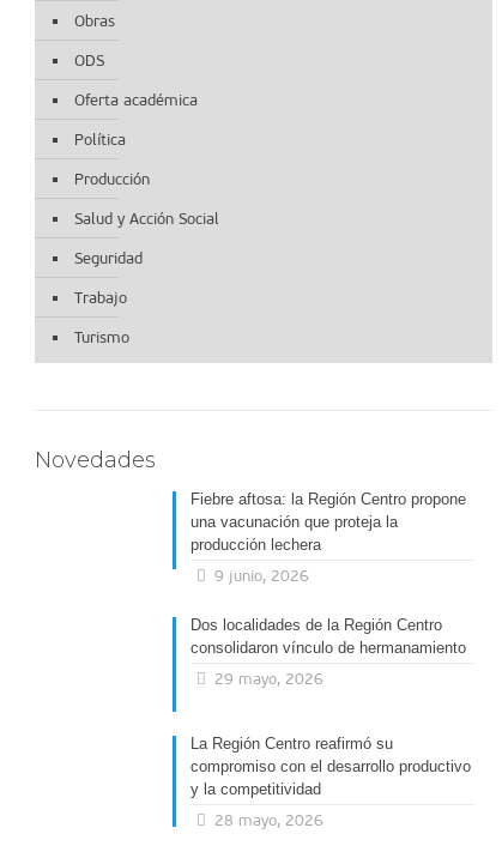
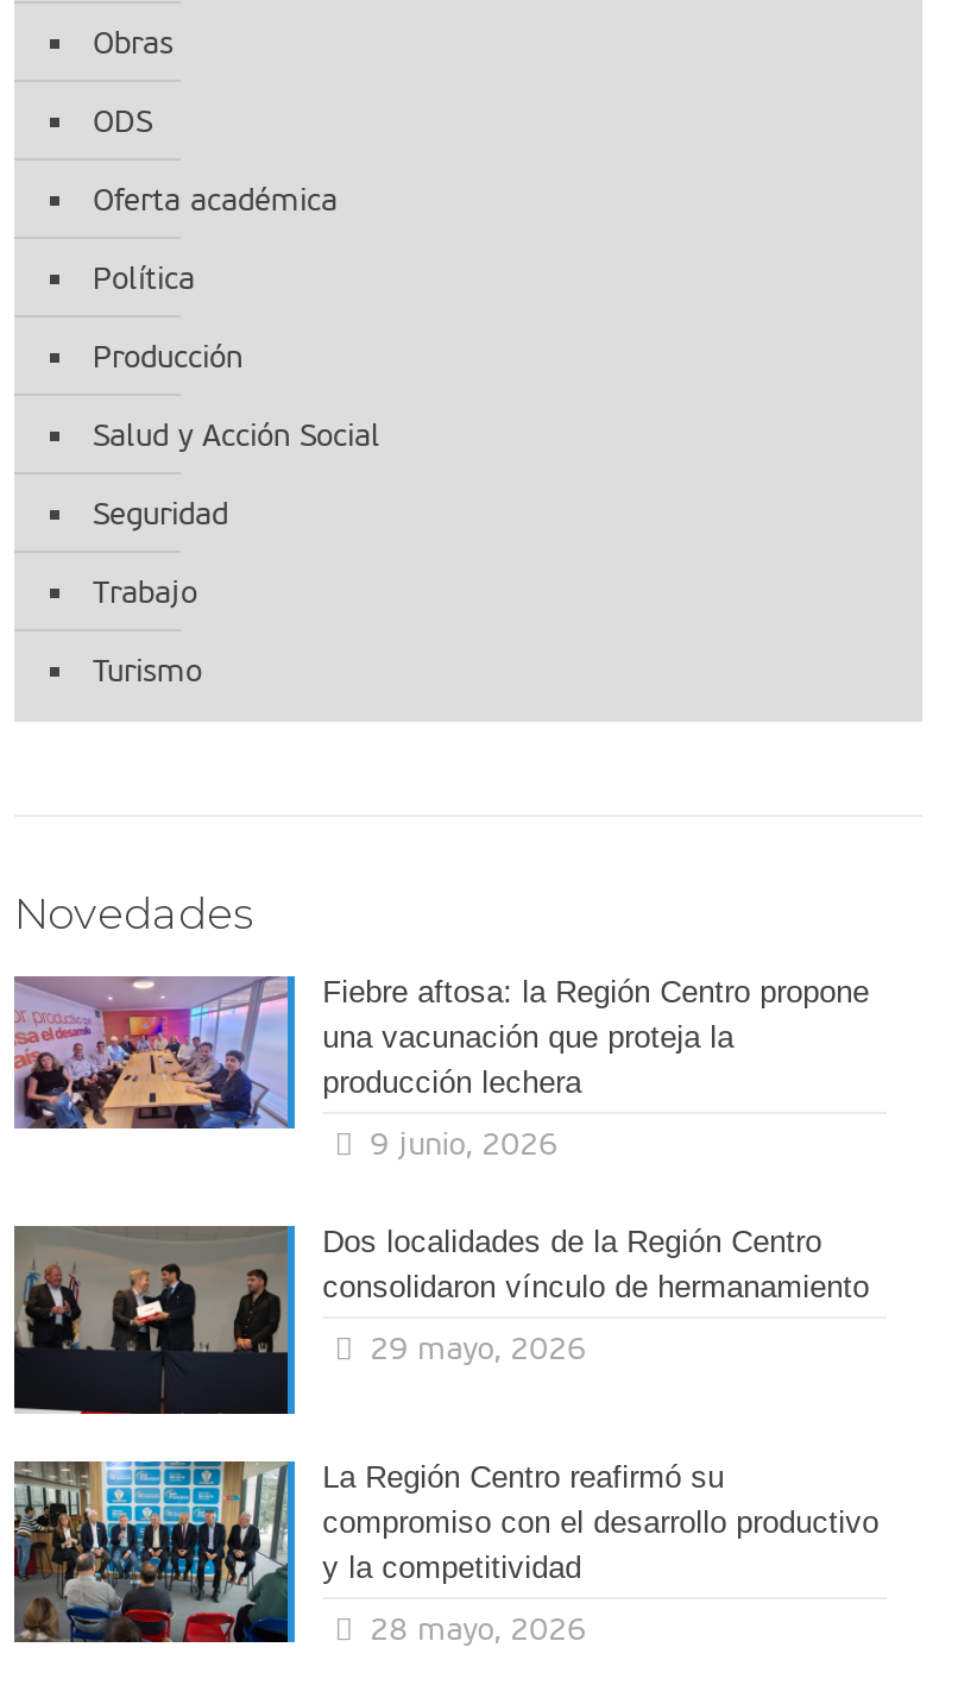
none -> [12,975,288,1132] [image]
none -> [12,1222,290,1417] [image]
none -> [12,1458,290,1646] [image]

